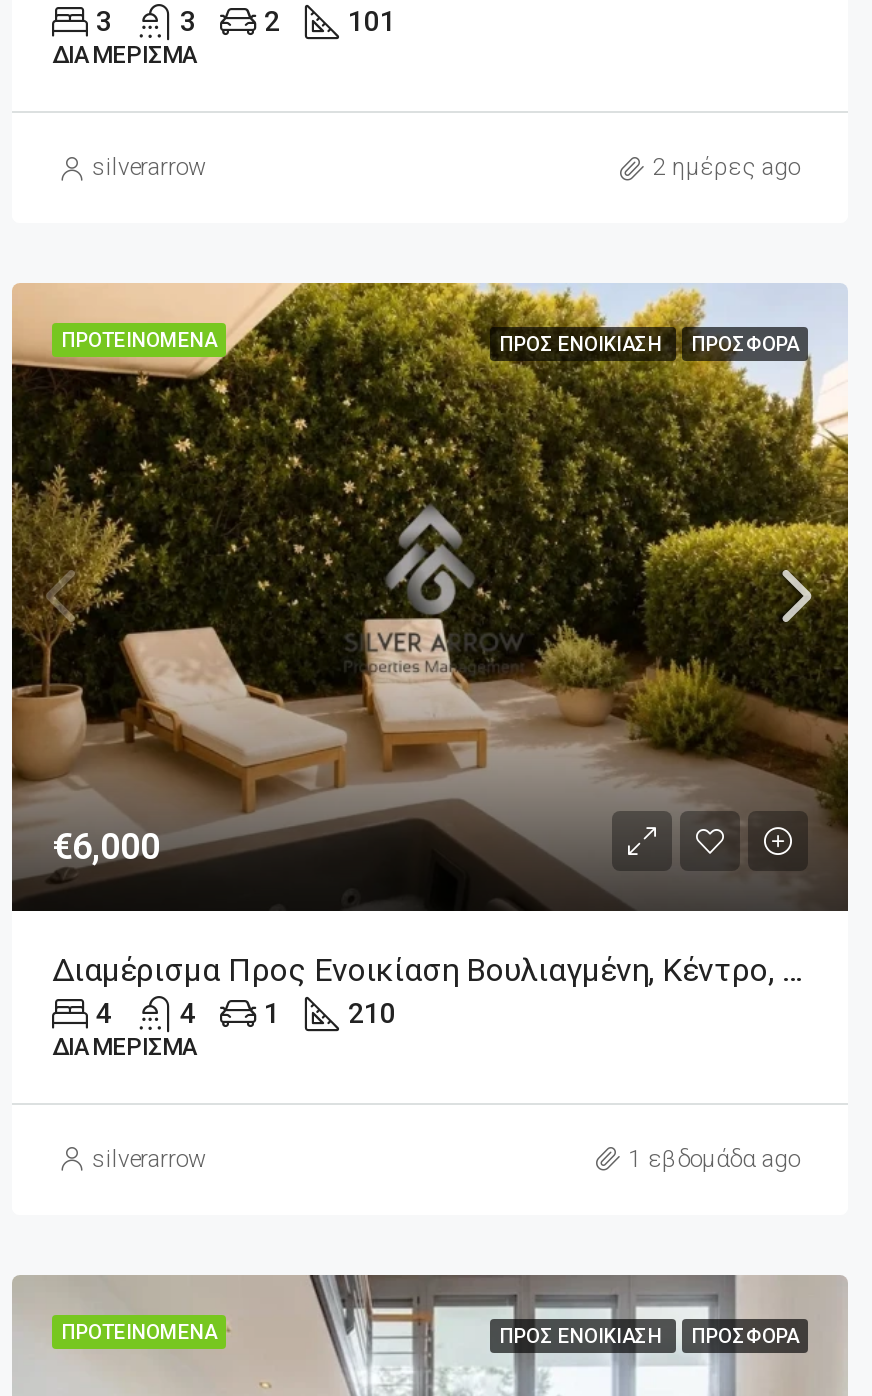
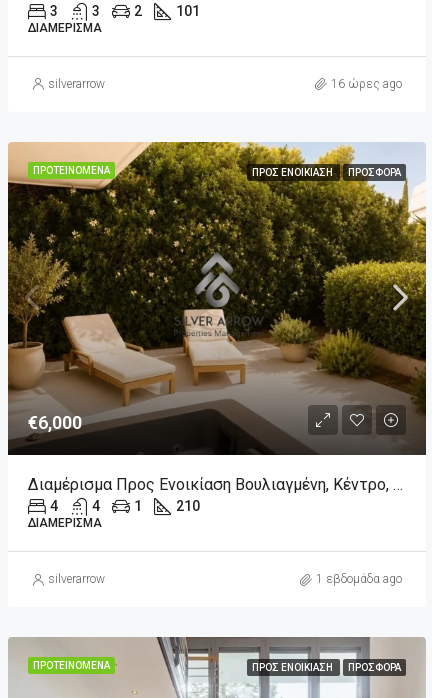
[652,153,800,181] 2 ημέρες ago -> [331,76,402,90] 16 ώρες ago

